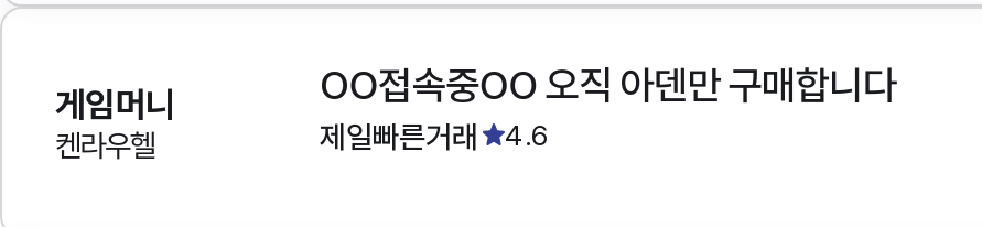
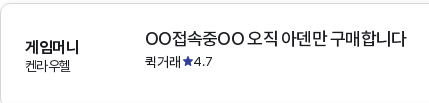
[320,118,549,153] 제일빠른거래 | 4.6 -> [145,53,213,69] 퀵거래 | 4.7

